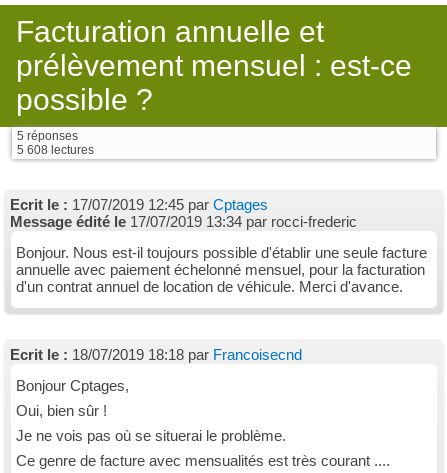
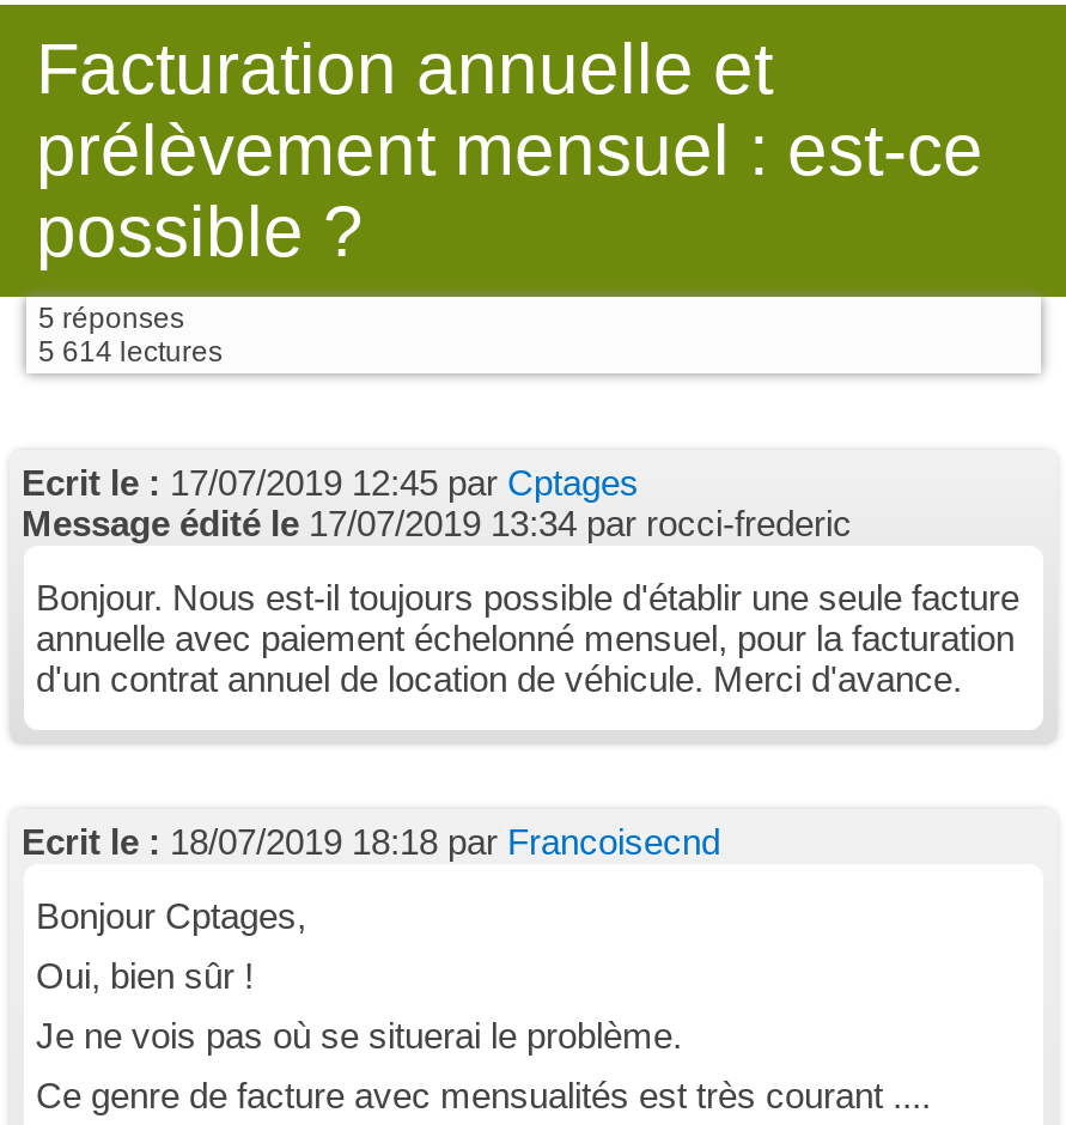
[17,143,94,157] 5 608 lectures -> [38,335,223,369] 5 614 lectures

